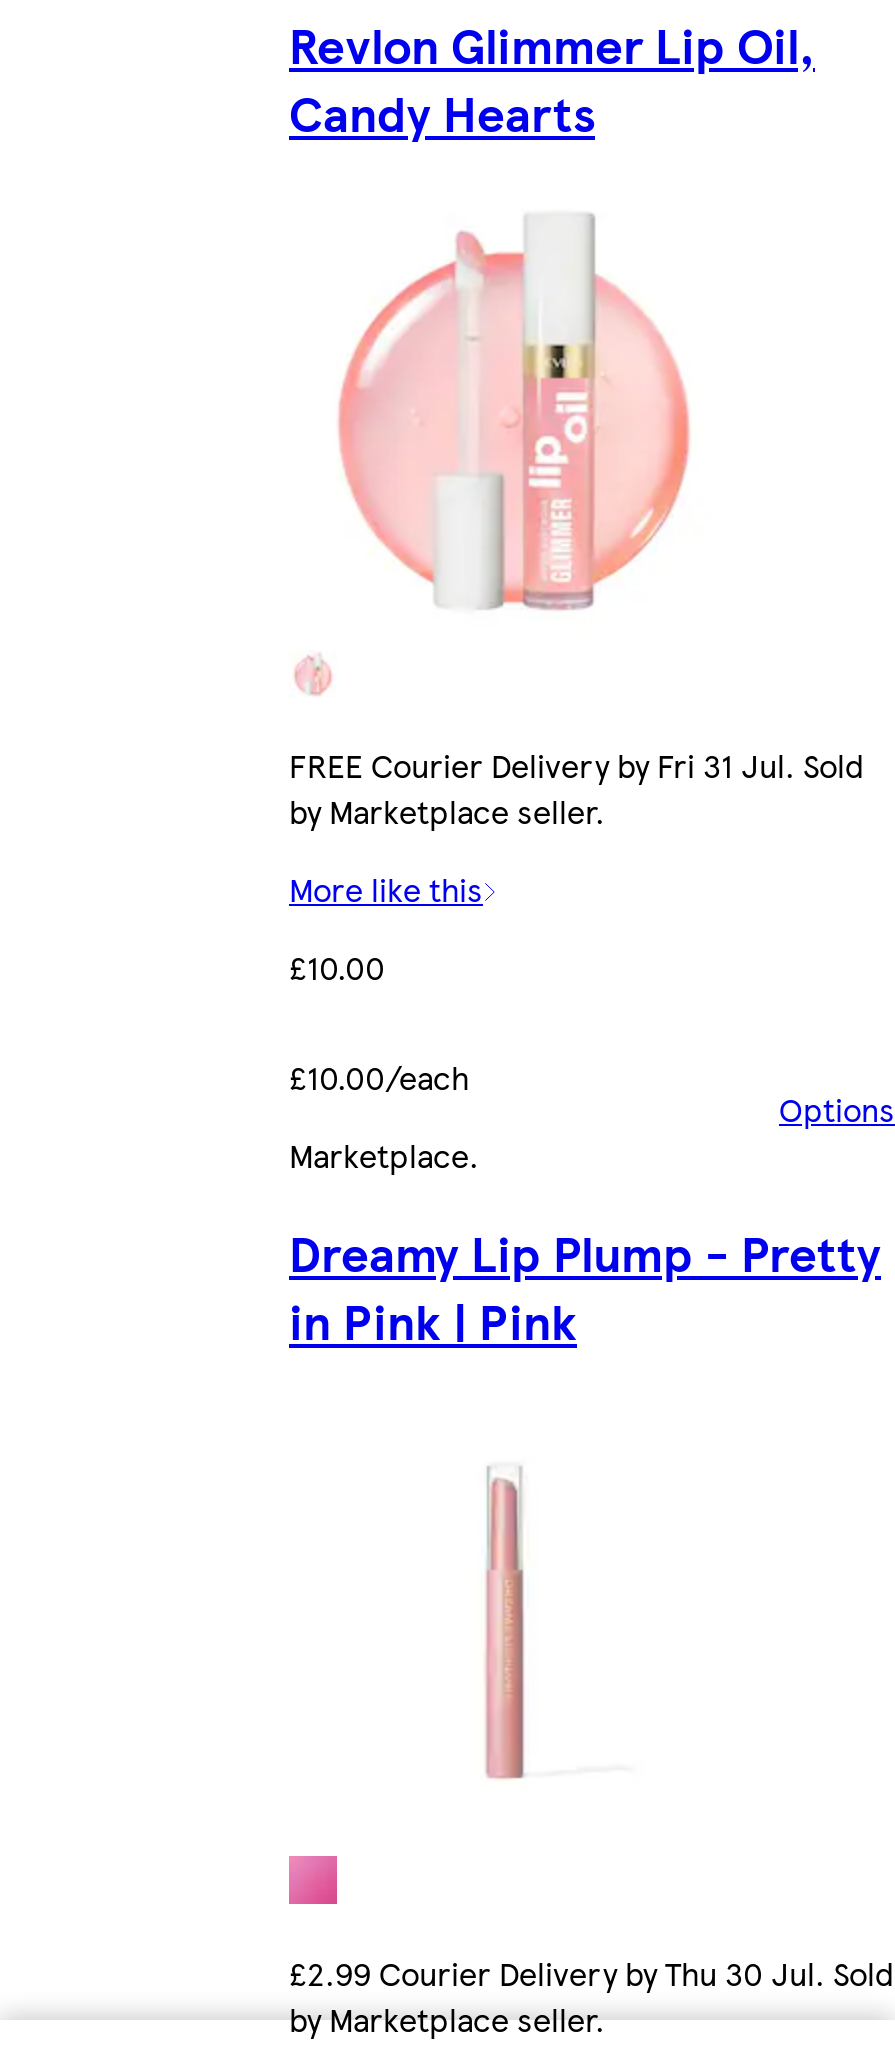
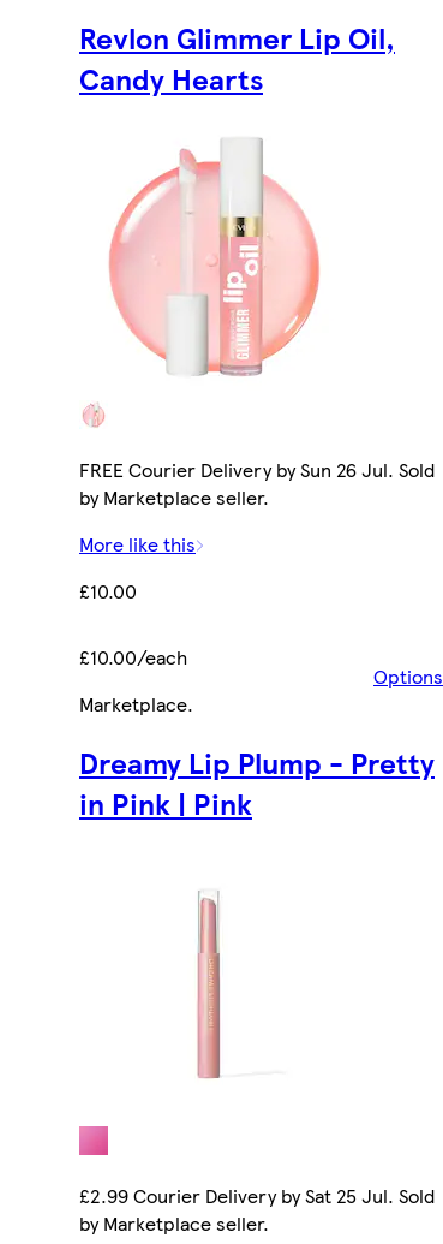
[289,742,863,788] FREE Courier Delivery by Fri 31 Jul. Sold -> [79,456,435,484] FREE Courier Delivery by Sun 26 Jul. Sold
[289,1949,893,1995] £2.99 Courier Delivery by Thu 30 Jul. Sold -> [79,1182,435,1209] £2.99 Courier Delivery by Sat 25 Jul. Sold

